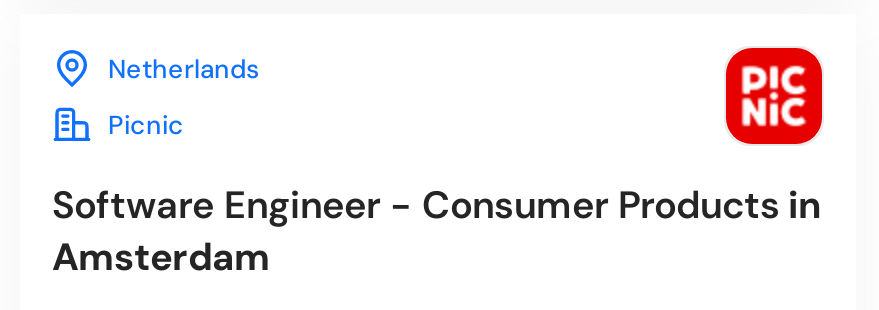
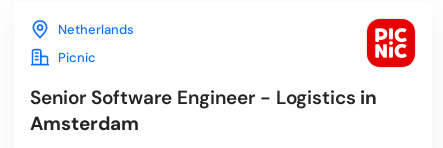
[52,181,822,231] Software Engineer - Consumer Products in -> [30,85,377,110] Senior Software Engineer - Logistics in

